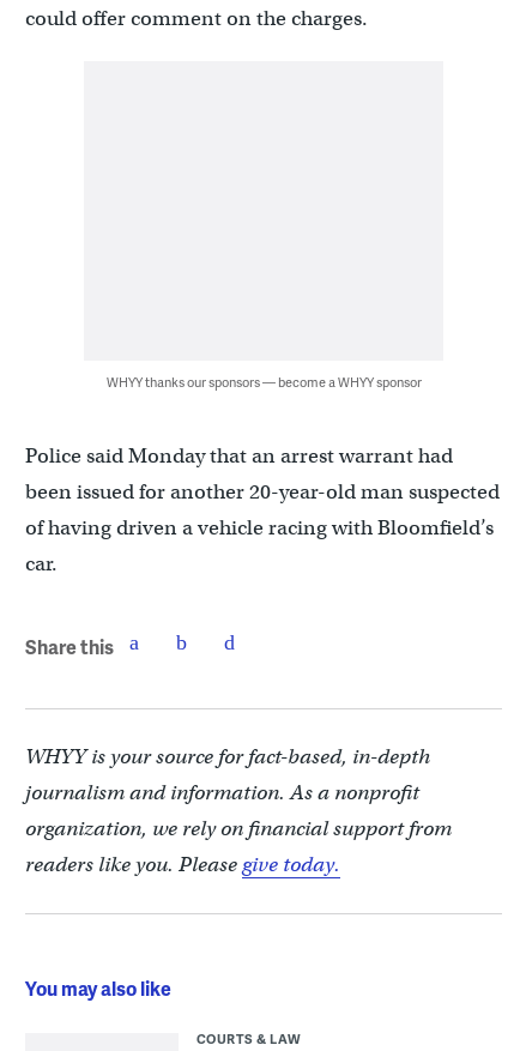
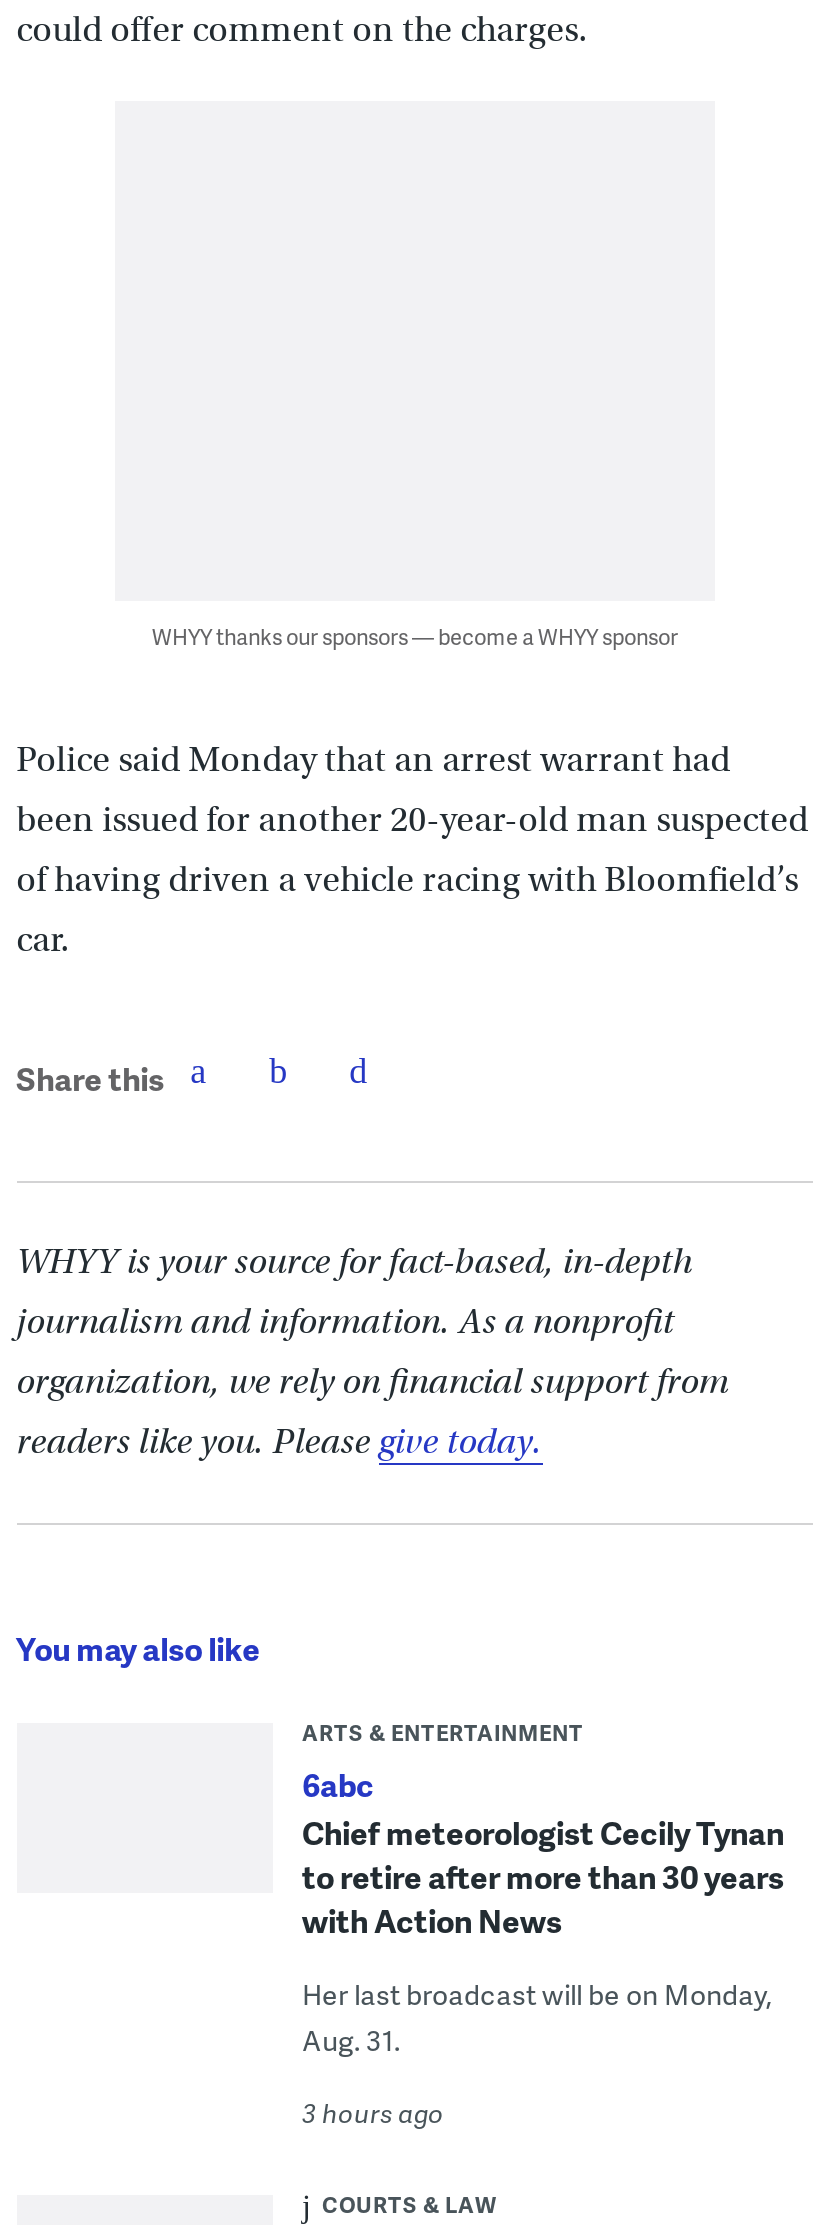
none -> [302,1717,784,2131] ARTS & ENTERTAINMENT | 6abc | Chief meteorologist Cecily Tynan | to retire after more than 30 years | with Action News | Her last broadcast will be on Monday, | Aug. 31. | 3 hours ago

